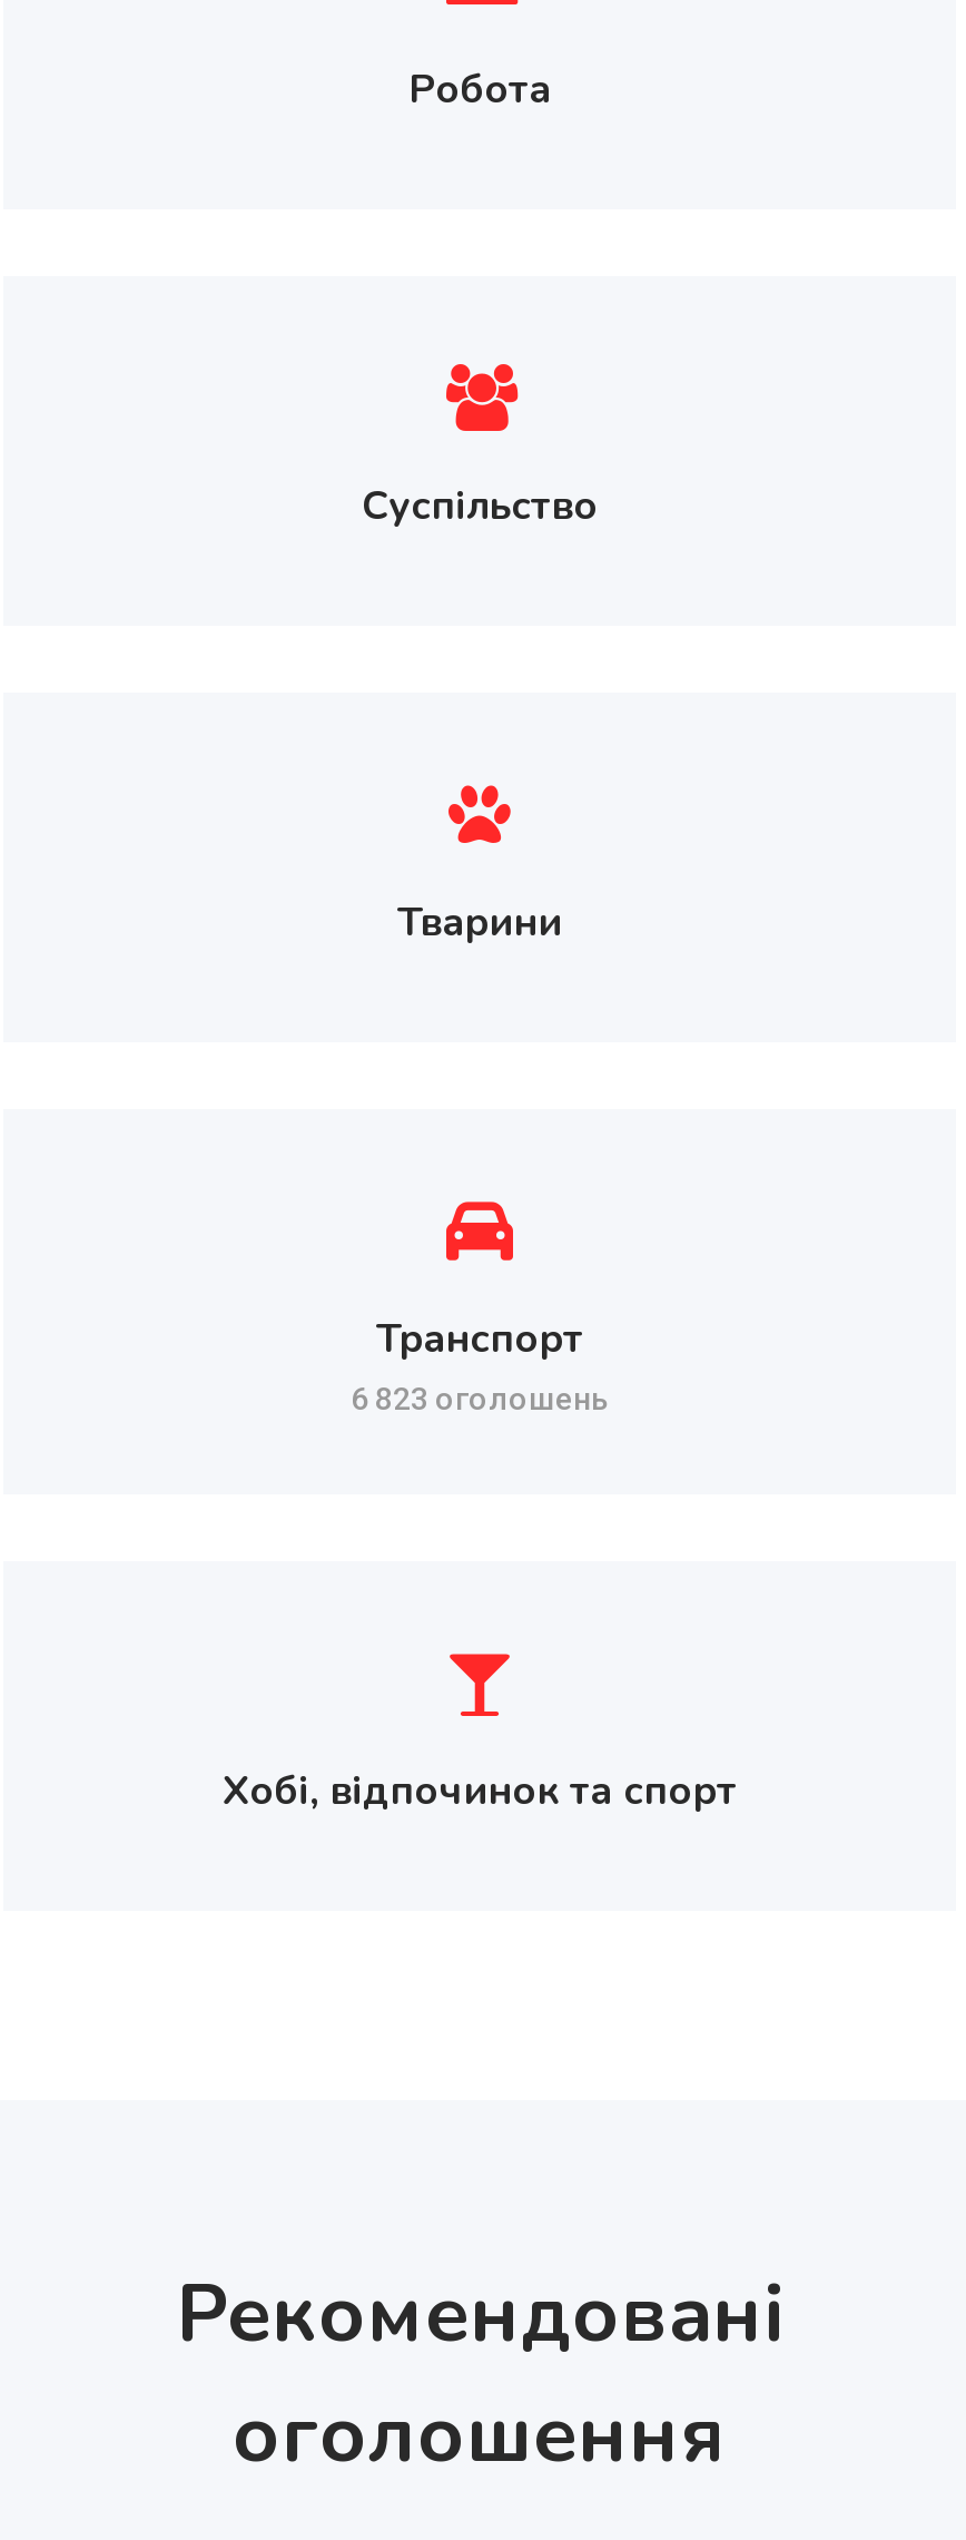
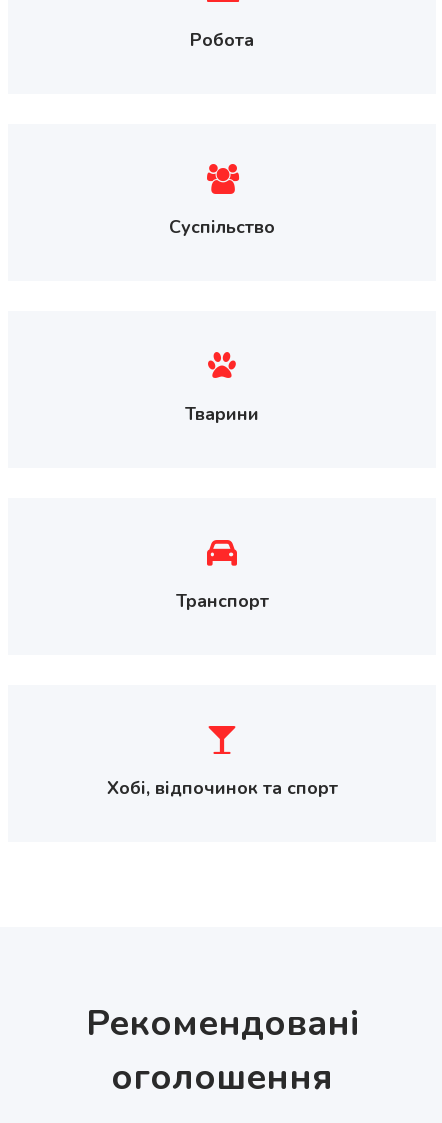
[351,1381,609,1416] 6 823 оголошень -> none

